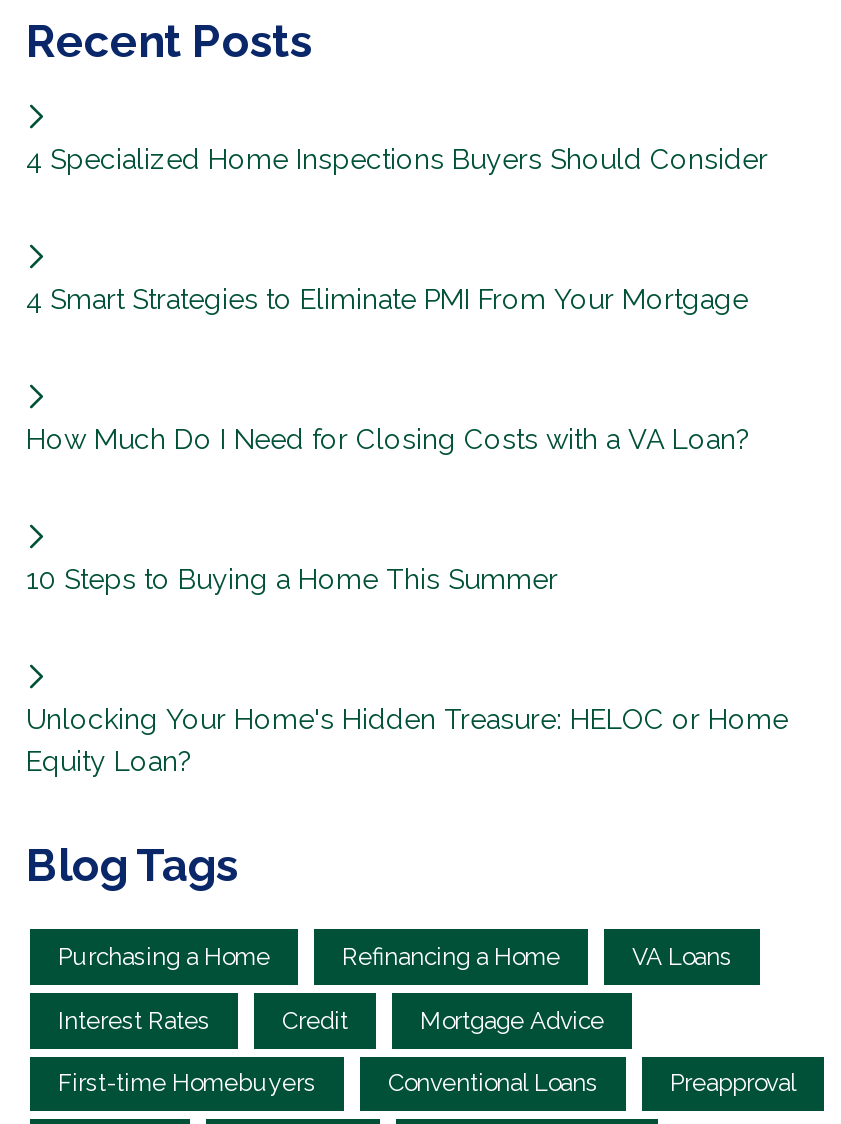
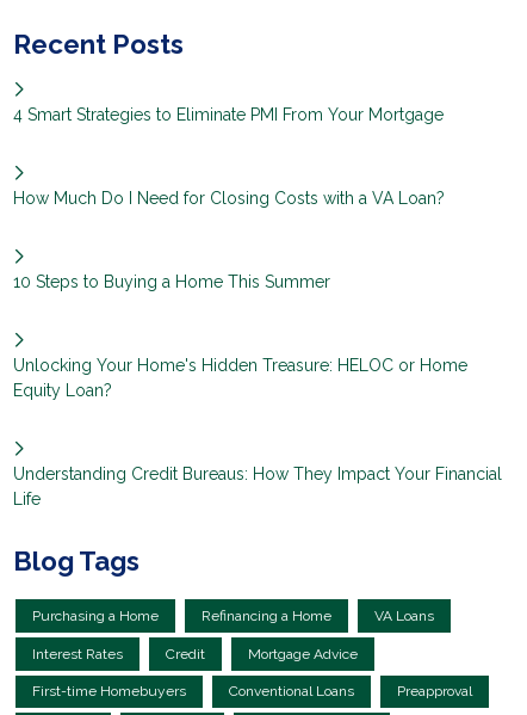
[26,142,768,174] 4 Specialized Home Inspections Buyers Should Consider -> none
moved [26,282,788,776] -> [13,105,467,399]: 4 Smart Strategies to Eliminate PMI From Your Mortgage | How Much Do I Need for Closing Costs with a VA Loan? | 10 Steps to Buying a Home This Summer | Unlocking Your Home's Hidden Treasure: HELOC or Home | Equity Loan?
none -> [13,464,502,508] Understanding Credit Bureaus: How They Impact Your Financial | Life

